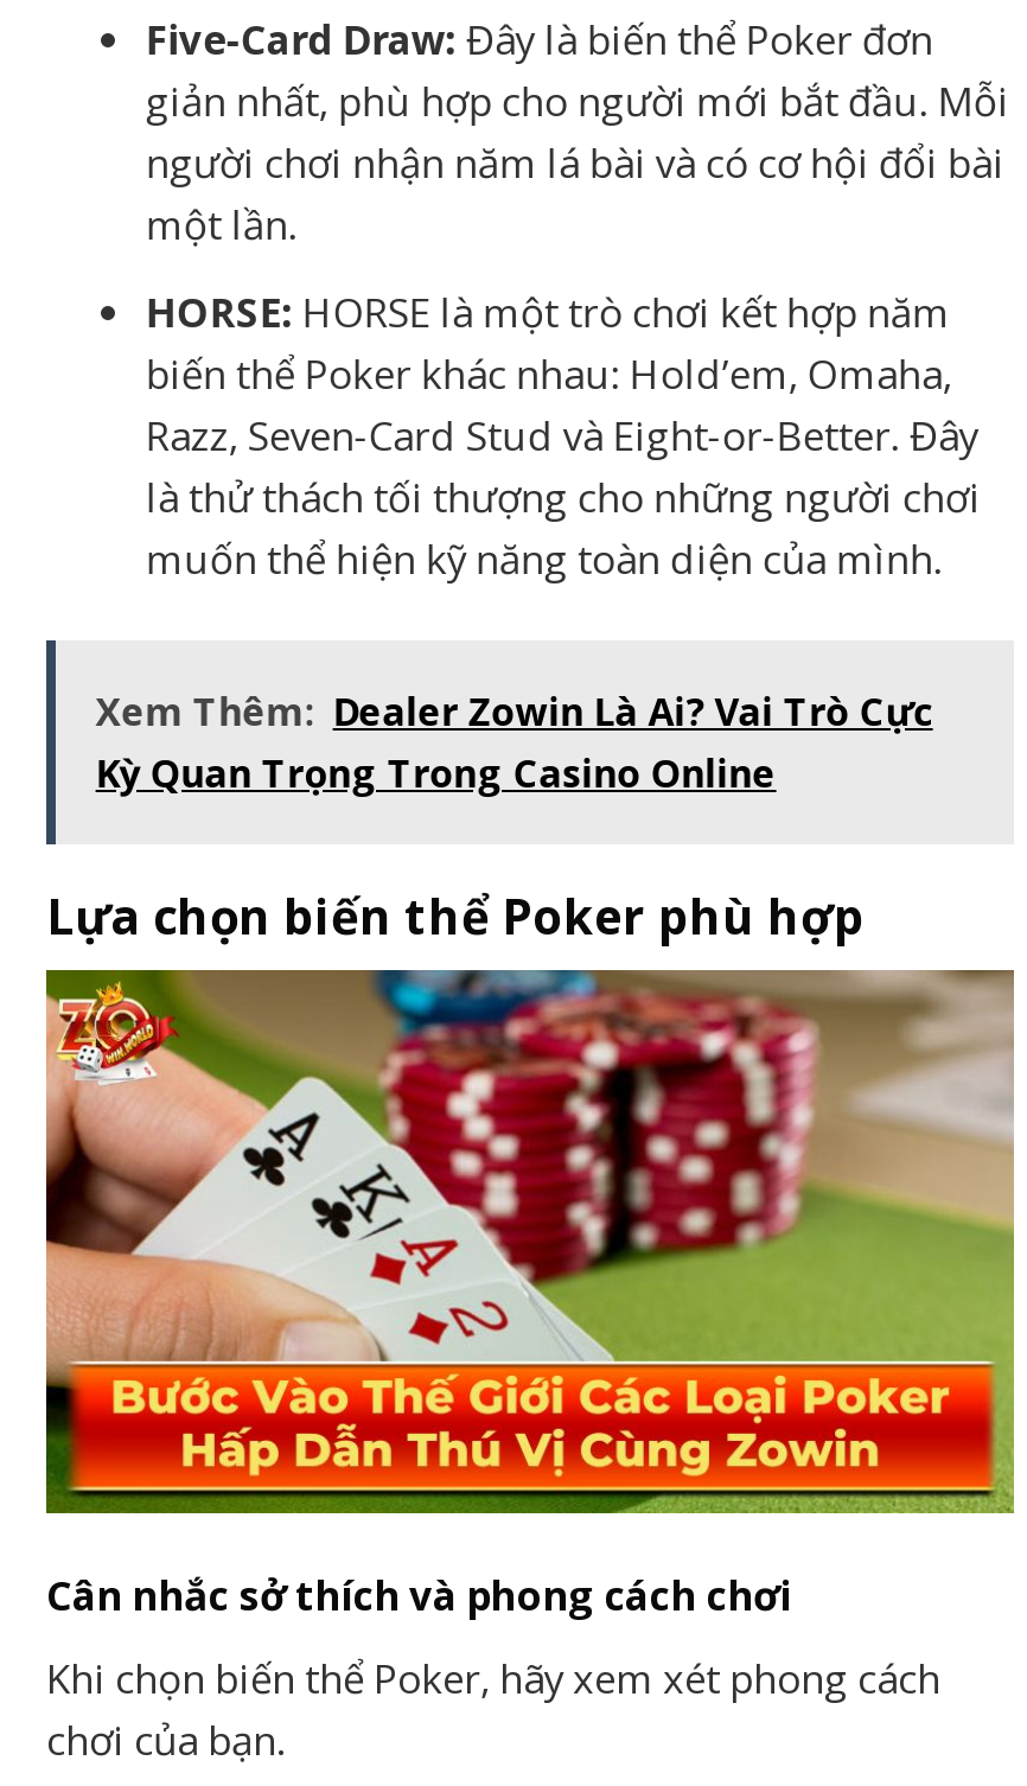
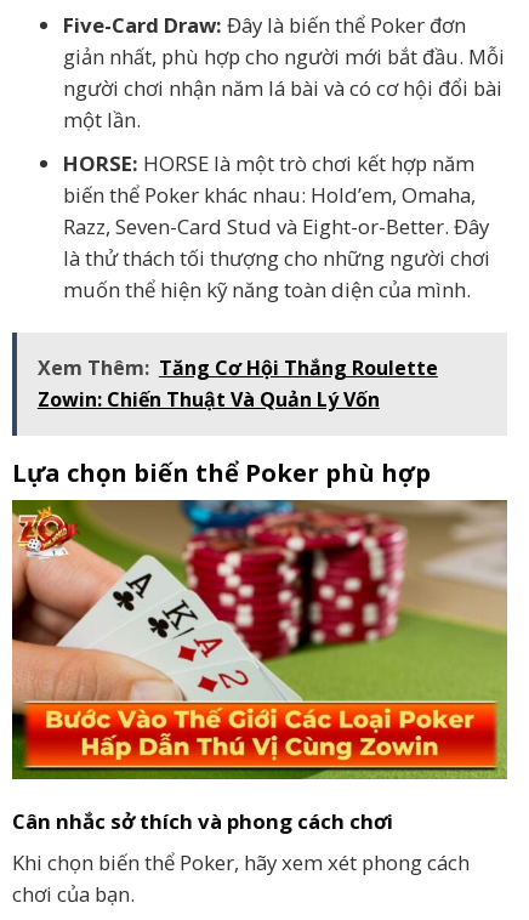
[96,686,933,800] Xem Thêm: Dealer Zowin Là Ai? Vai Trò Cực | Kỳ Quan Trọng Trong Casino Online -> [37,355,438,413] Xem Thêm: Tăng Cơ Hội Thắng Roulette | Zowin: Chiến Thuật Và Quản Lý Vốn

